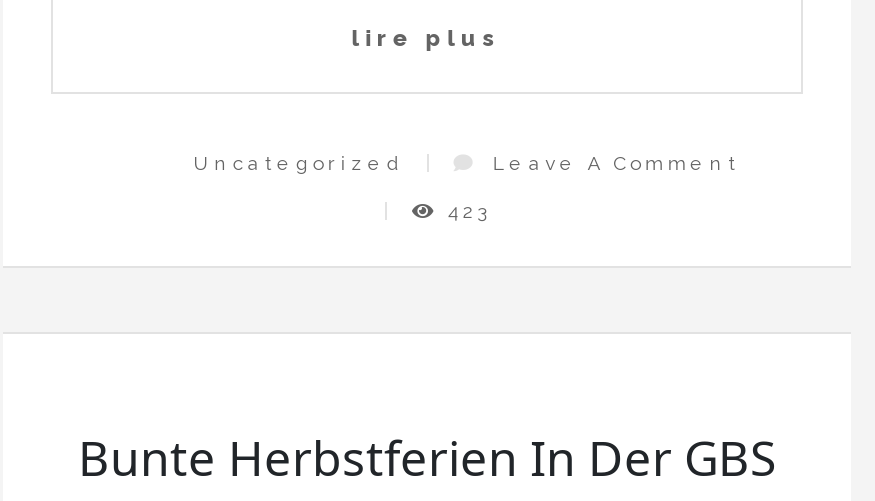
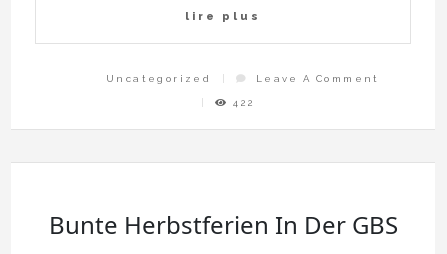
[439,200,492,222] 423 -> [229,97,255,108] 422

